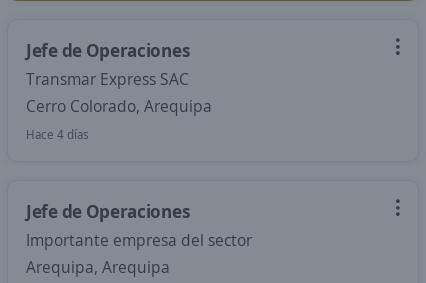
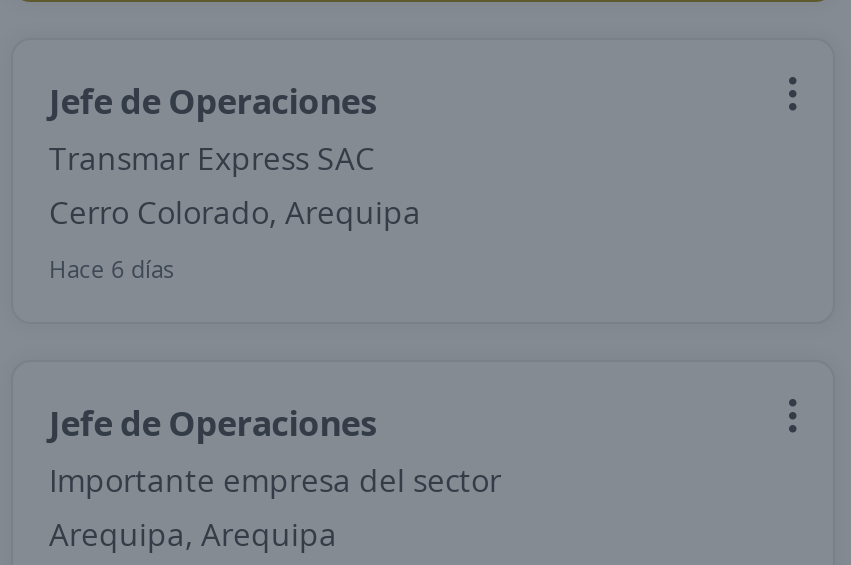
[26,126,89,143] Hace 4 días -> [49,252,175,286] Hace 6 días

